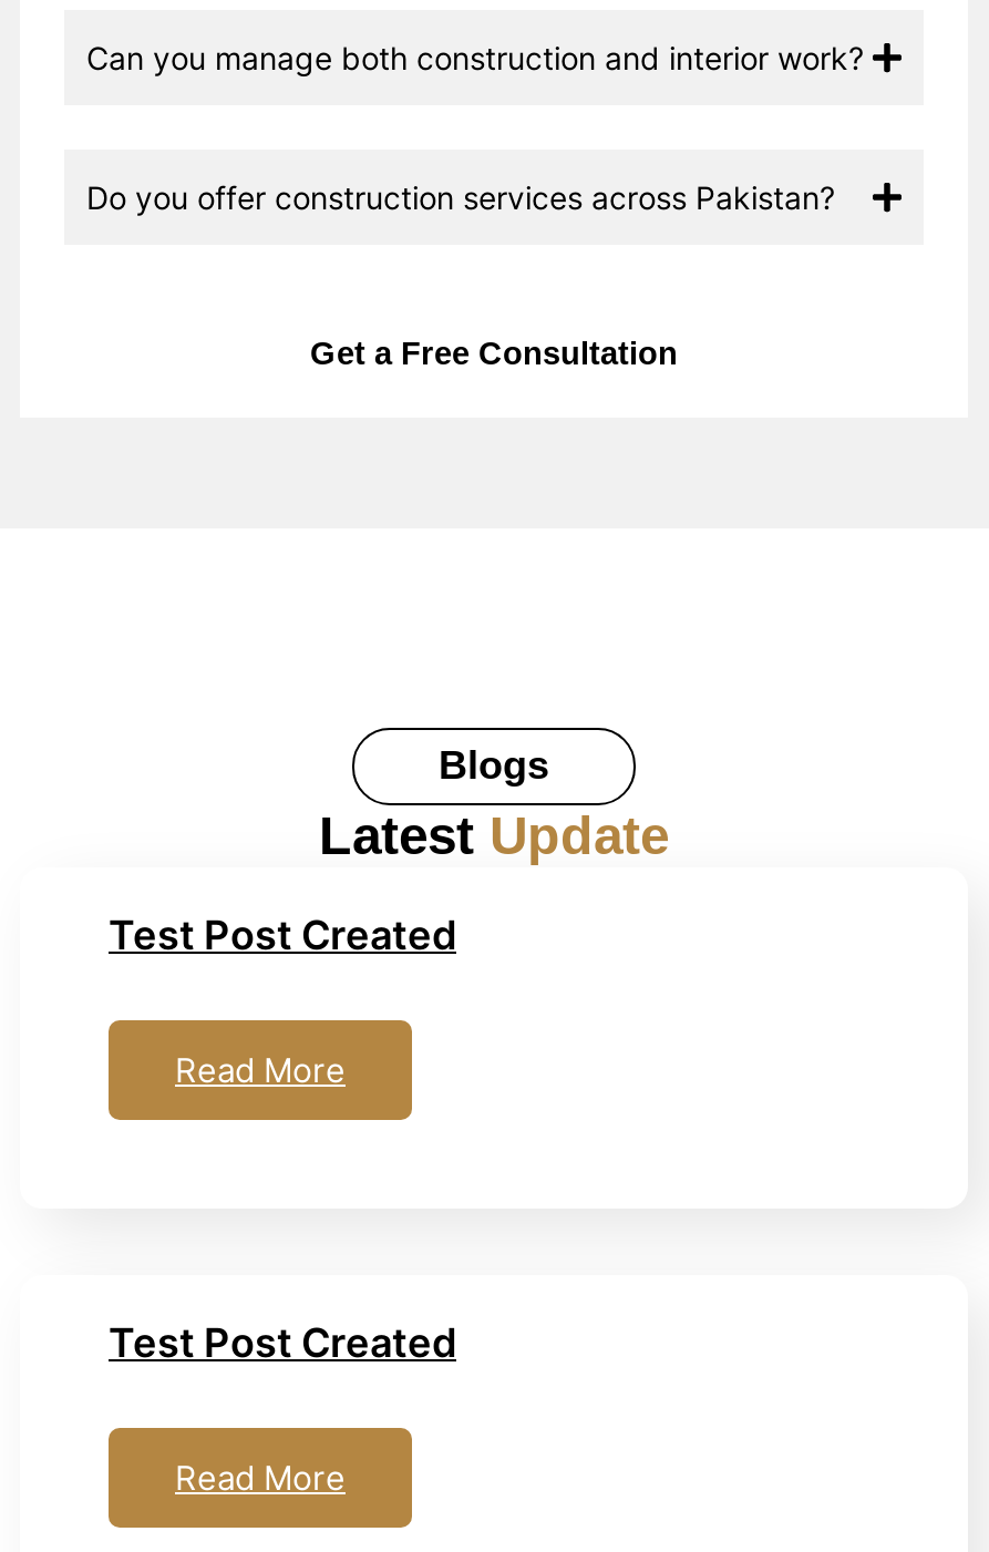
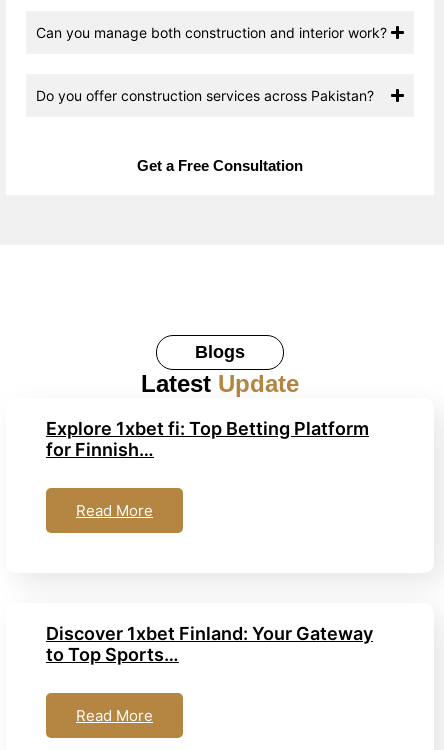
[109,911,456,958] Test Post Created -> [46,418,369,460] Explore 1xbet fi: Top Betting Platform | for Finnish…
[109,1319,456,1365] Test Post Created -> [46,623,373,665] Discover 1xbet Finland: Your Gateway | to Top Sports…

